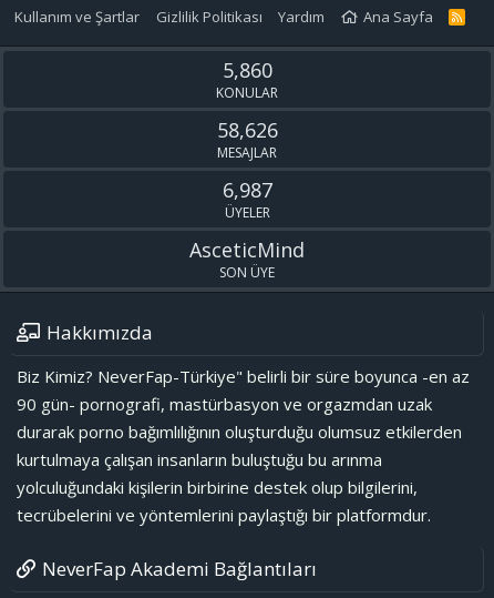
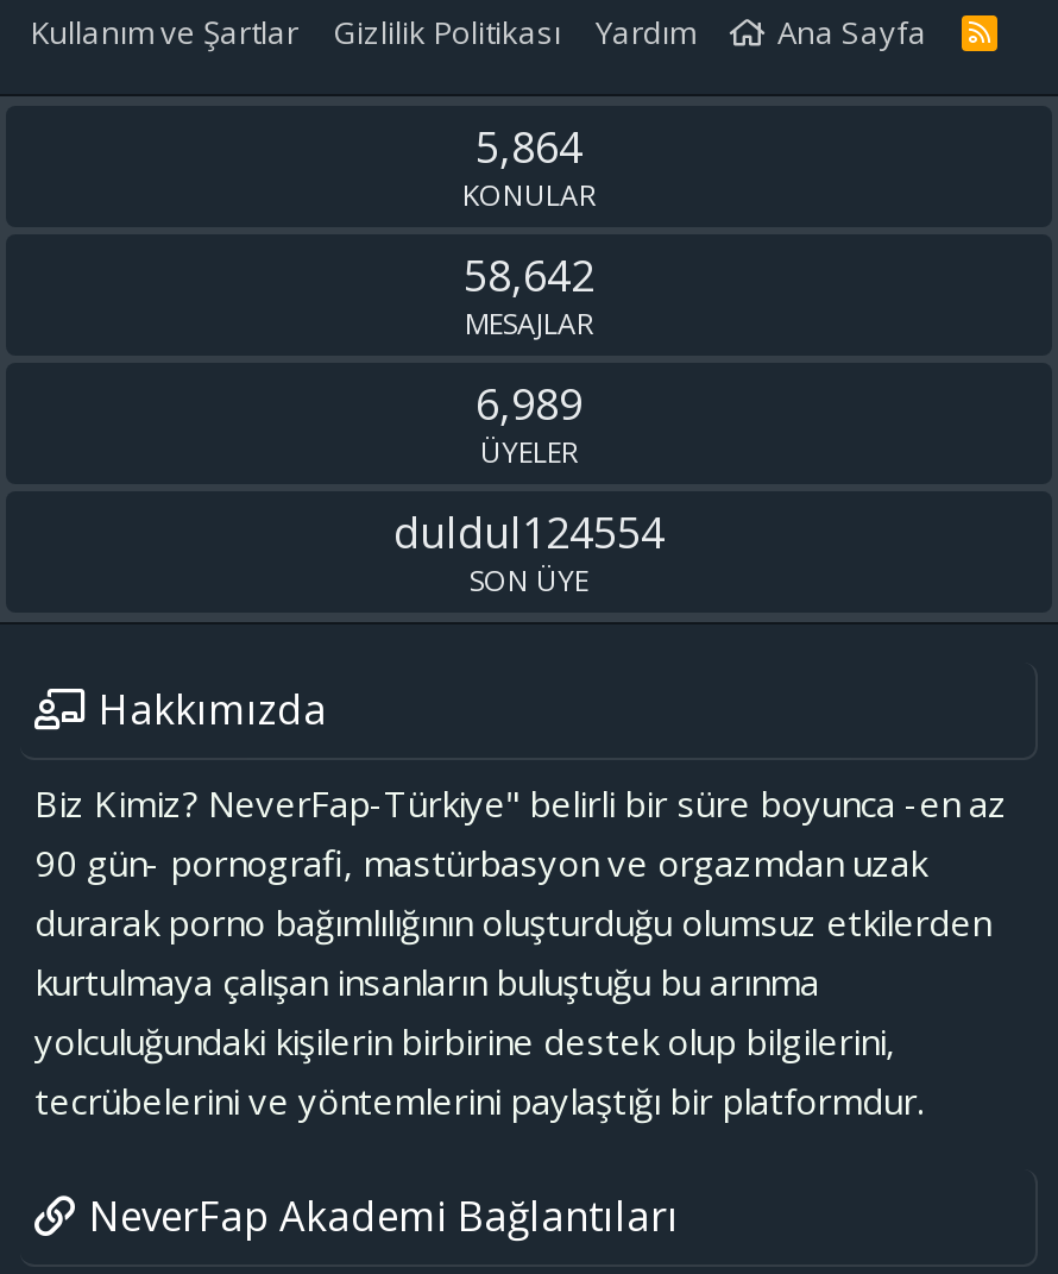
[222,57,272,83] 5,860 -> [476,118,582,175] 5,864
[217,116,277,143] 58,626 -> [464,246,594,303] 58,642
[222,176,272,203] 6,987 -> [476,375,582,432] 6,989
[189,236,305,263] AsceticMind -> [393,503,665,560] duldul124554

